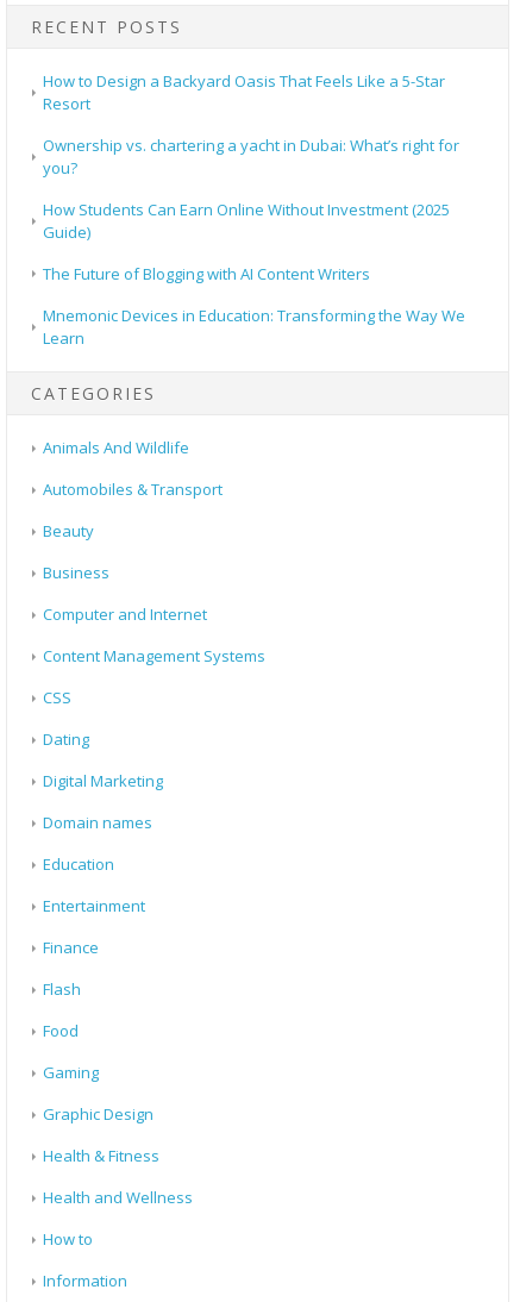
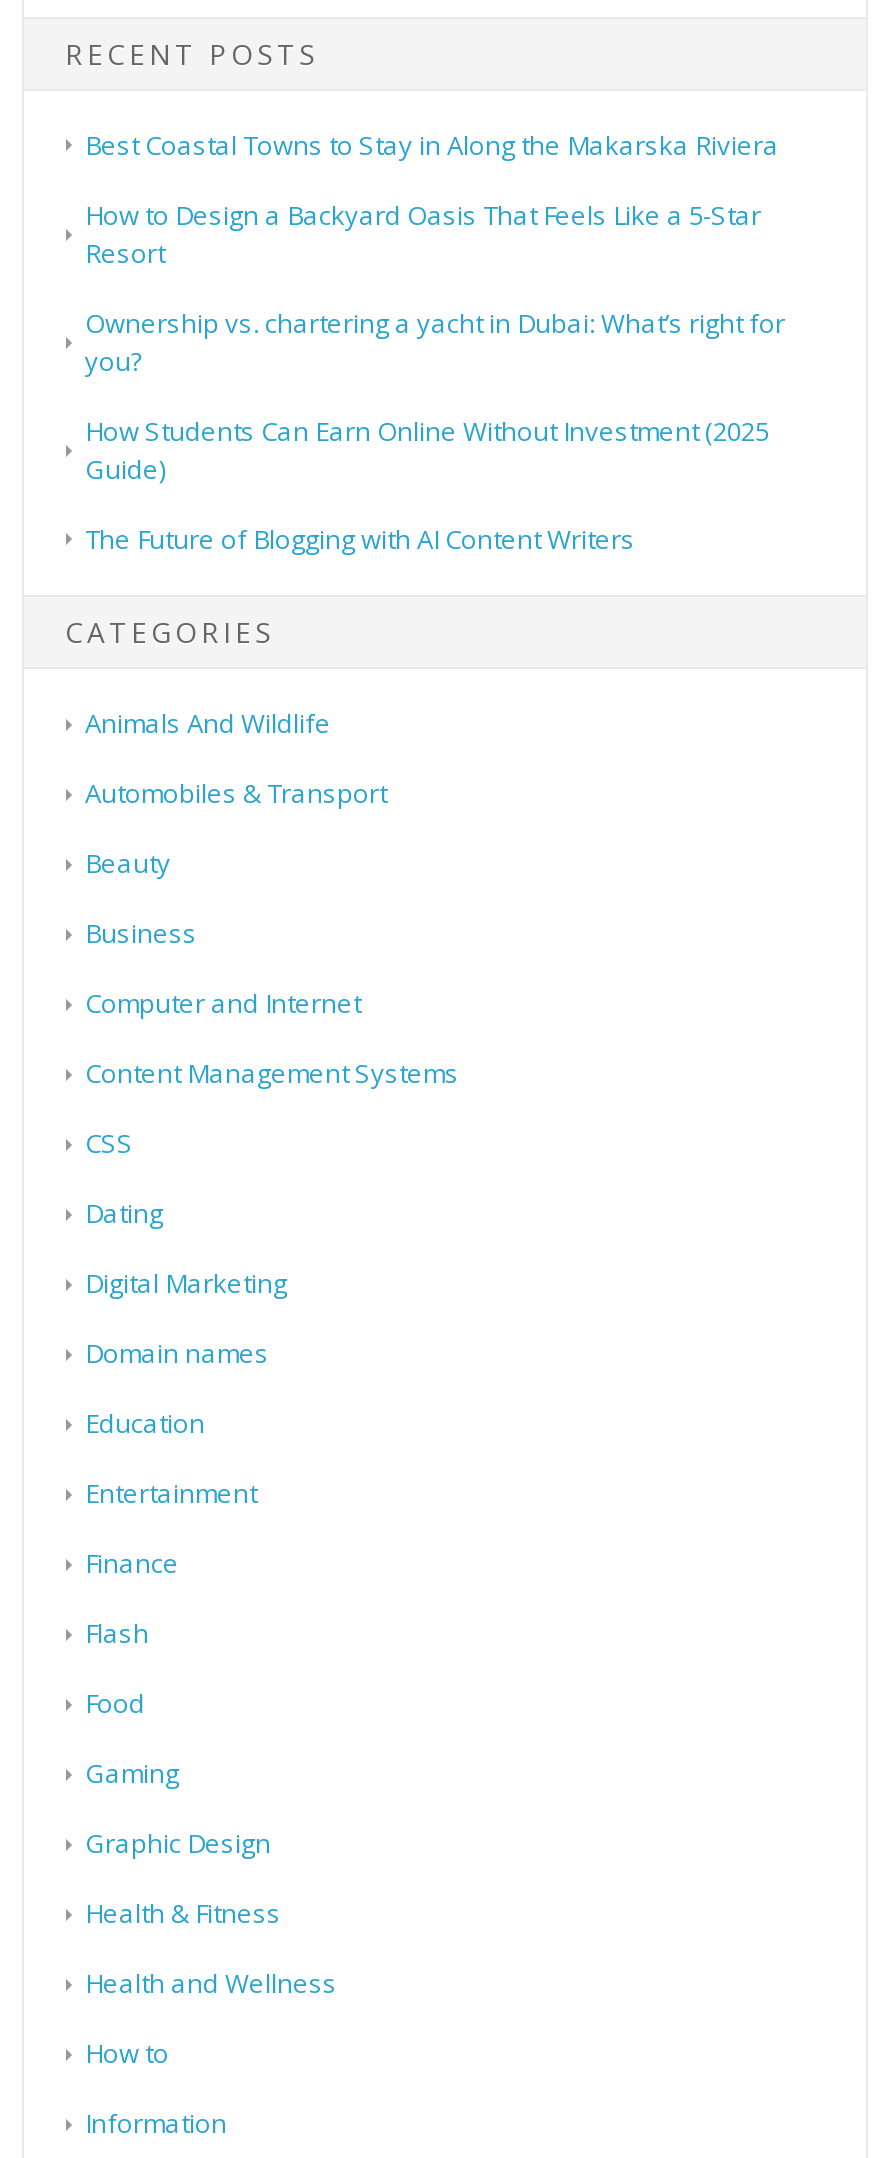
none -> [85,128,779,164] Best Coastal Towns to Stay in Along the Makarska Riviera
moved [43,71,460,285] -> [85,198,785,558]: How to Design a Backyard Oasis That Feels Like a 5-Star | Resort | Ownership vs. chartering a yacht in Dubai: What’s right for | you? | How Students Can Earn Online Without Investment (2025 | Guide) | The Future of Blogging with AI Content Writers
[43,305,466,349] Mnemonic Devices in Education: Transforming the Way We | Learn -> none

